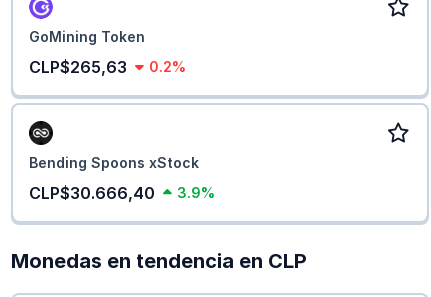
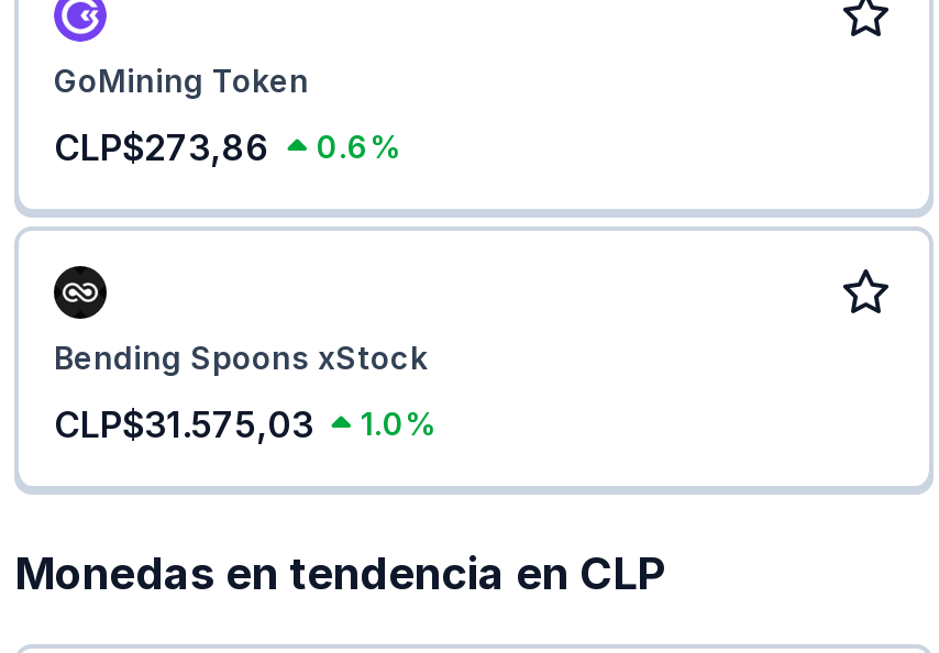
[29,57,185,77] CLP$265,63 | 0.2% -> [54,125,400,169] CLP$273,86 | 0.6%
[29,183,214,203] CLP$30.666,40 | 3.9% -> [54,402,435,446] CLP$31.575,03 | 1.0%

